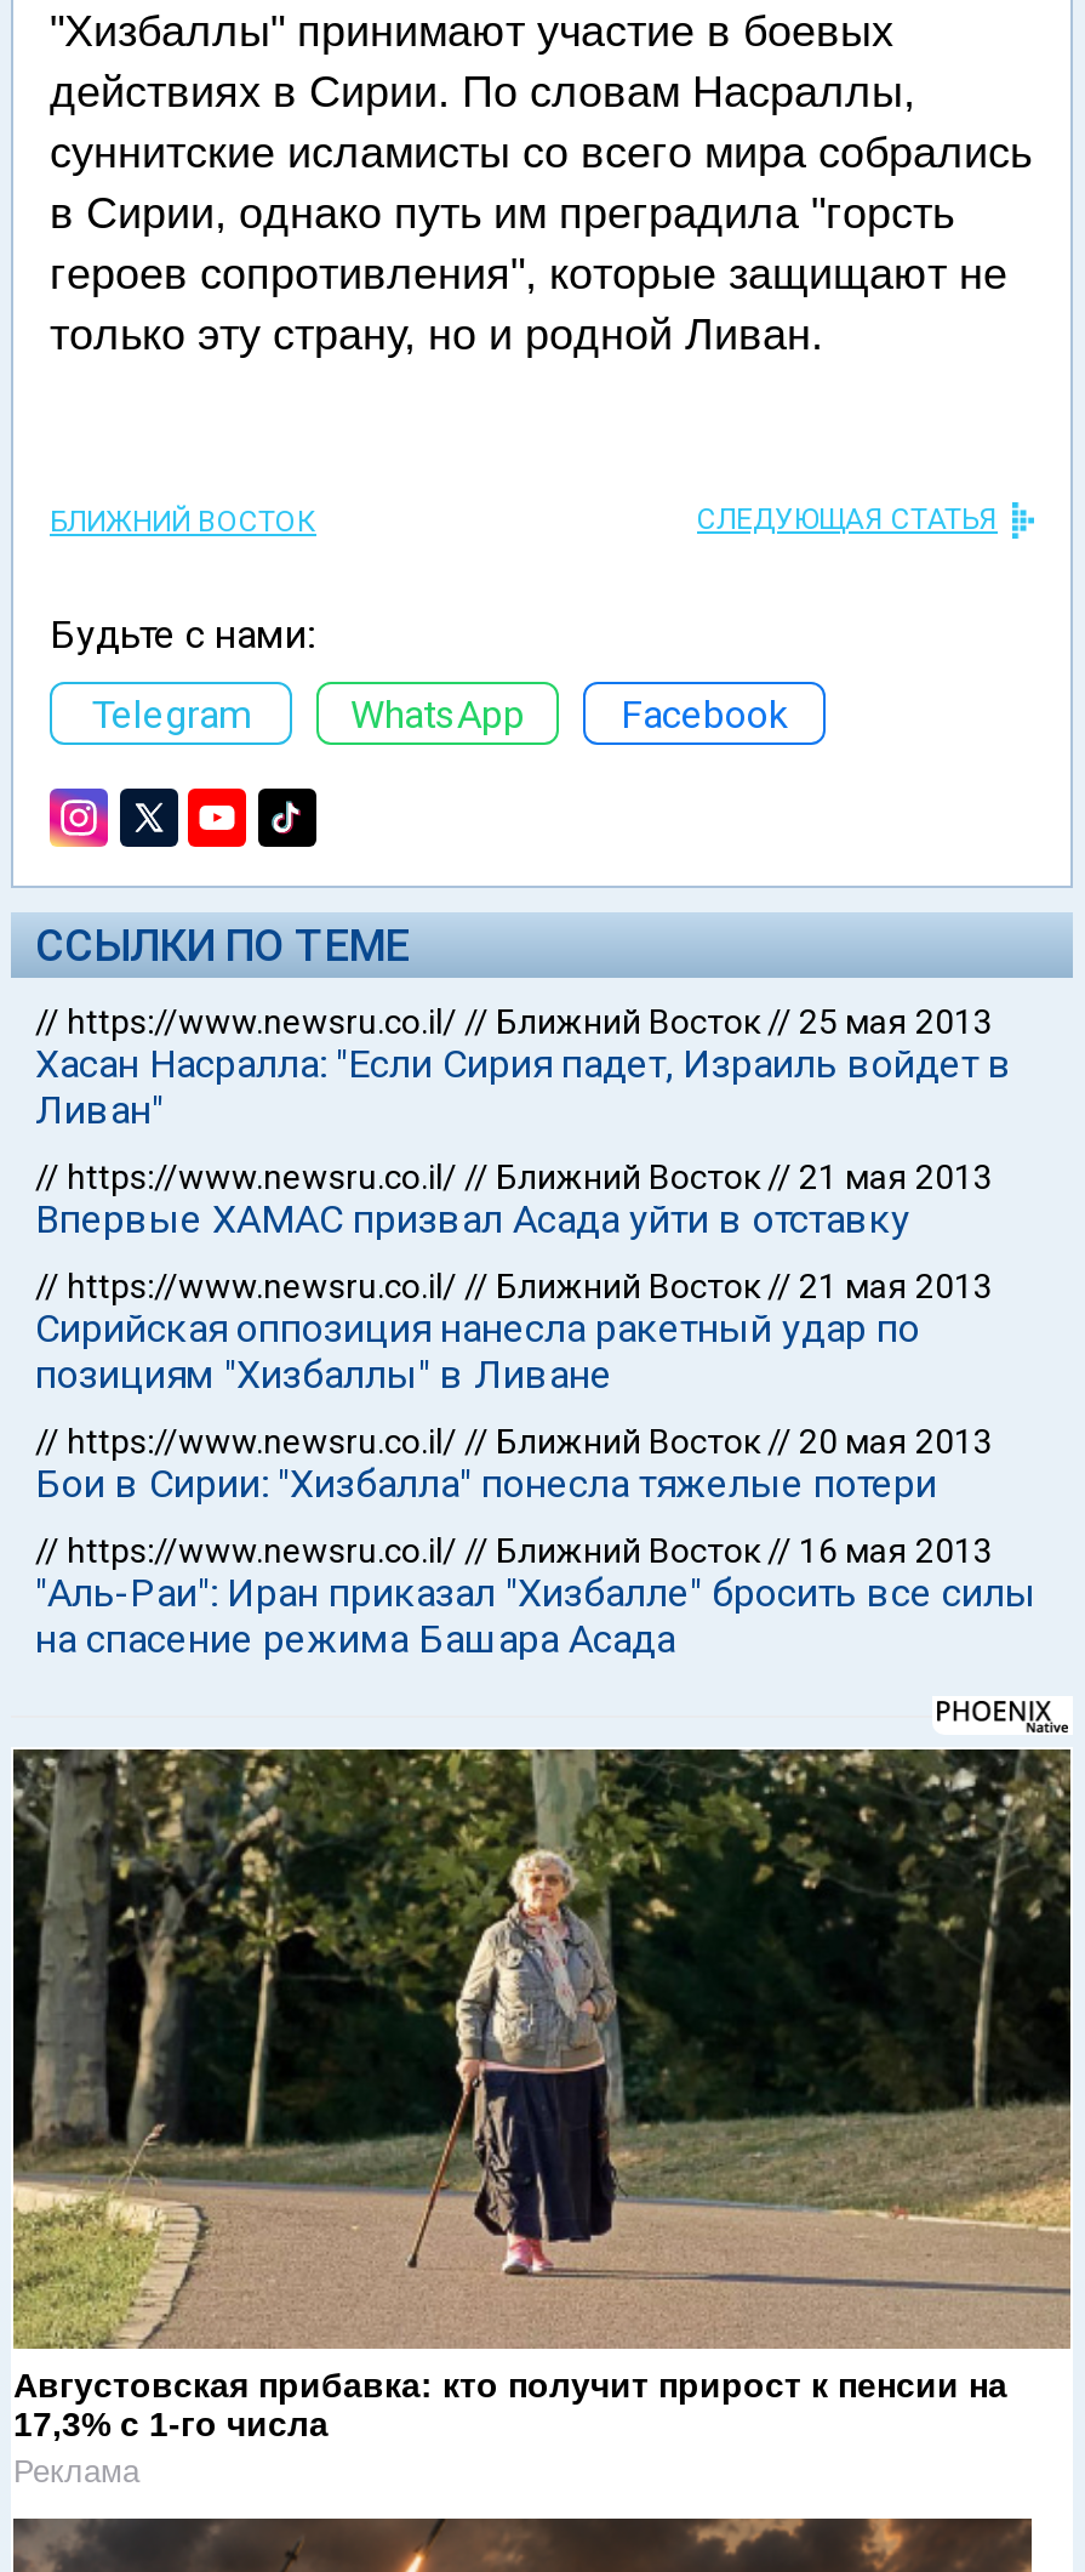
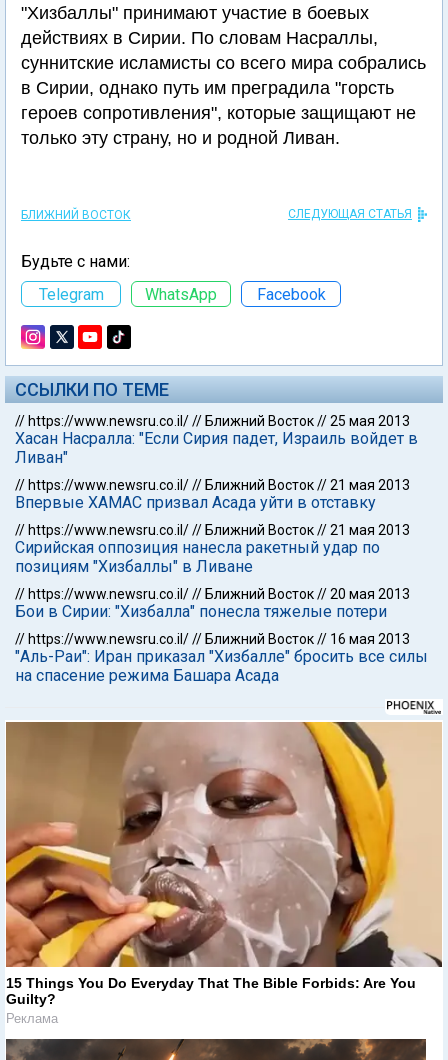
[11,1747,1073,2443] [image] | Августовская прибавка: кто получит прирост к пенсии на | 17,3% с 1-го числа -> [5,721,442,1007] [image] | 15 Things You Do Everyday That The Bible Forbids: Are You | Guilty?

